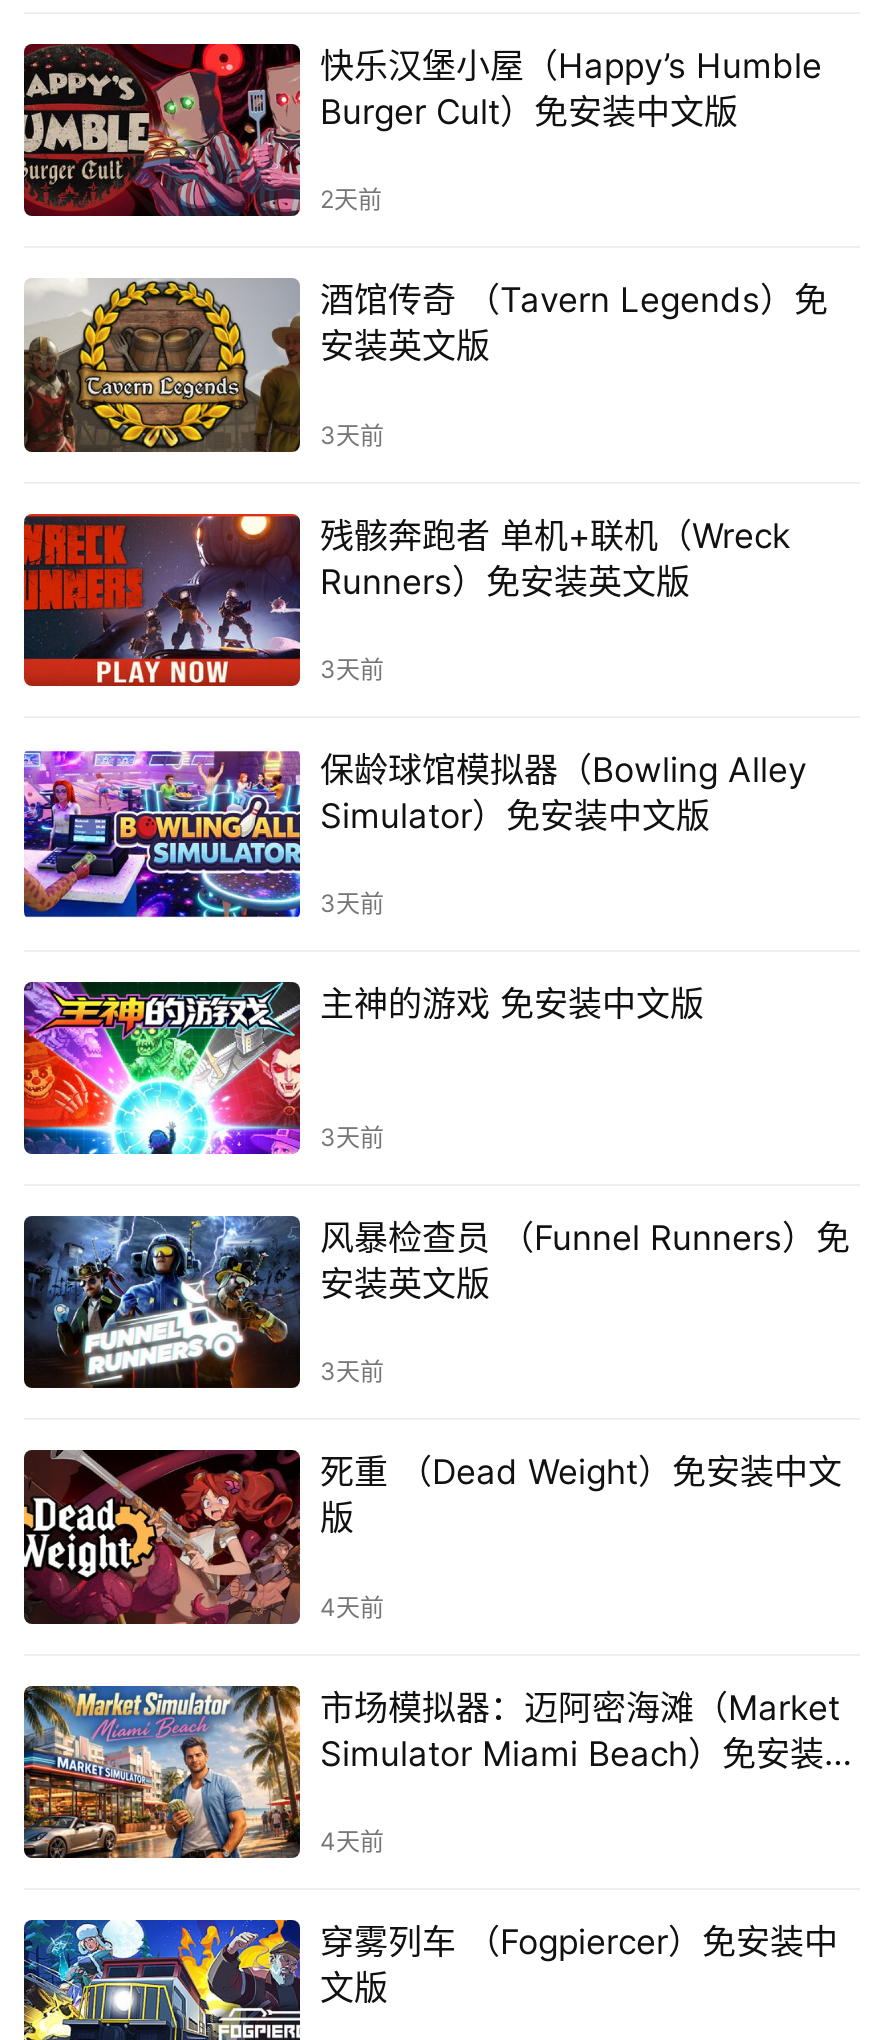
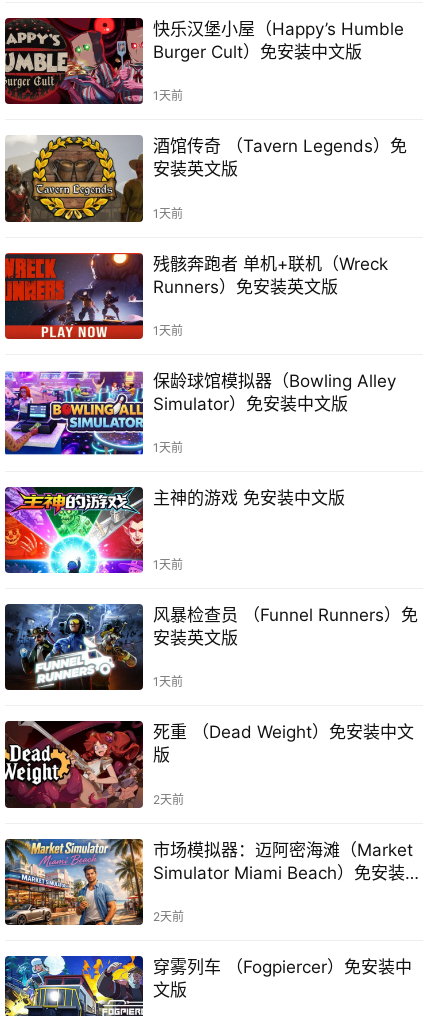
[320,185,382,215] 2天前 -> [153,88,183,103] 1天前
[320,419,384,449] 3天前 -> [153,206,183,221] 1天前
[320,654,384,684] 3天前 -> [153,323,183,338] 1天前
[320,888,384,918] 3天前 -> [153,440,183,455] 1天前
[320,1122,384,1152] 3天前 -> [153,557,183,572] 1天前
[320,1357,384,1387] 3天前 -> [153,674,183,689] 1天前
[320,1591,384,1621] 4天前 -> [153,792,184,807] 2天前
[320,1826,384,1856] 4天前 -> [153,909,184,924] 2天前

